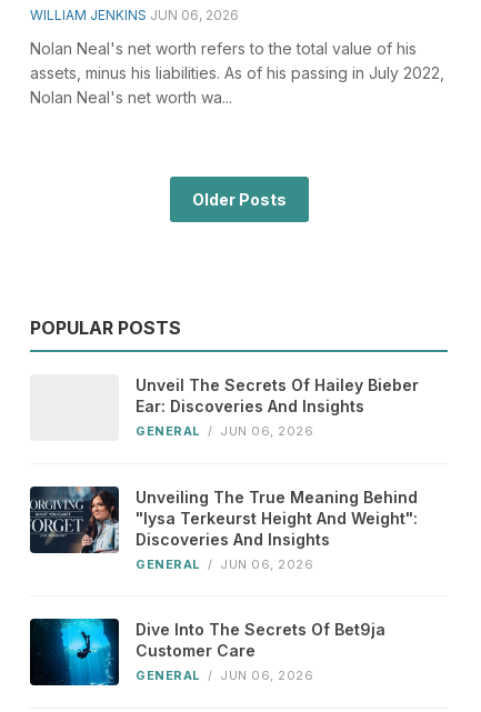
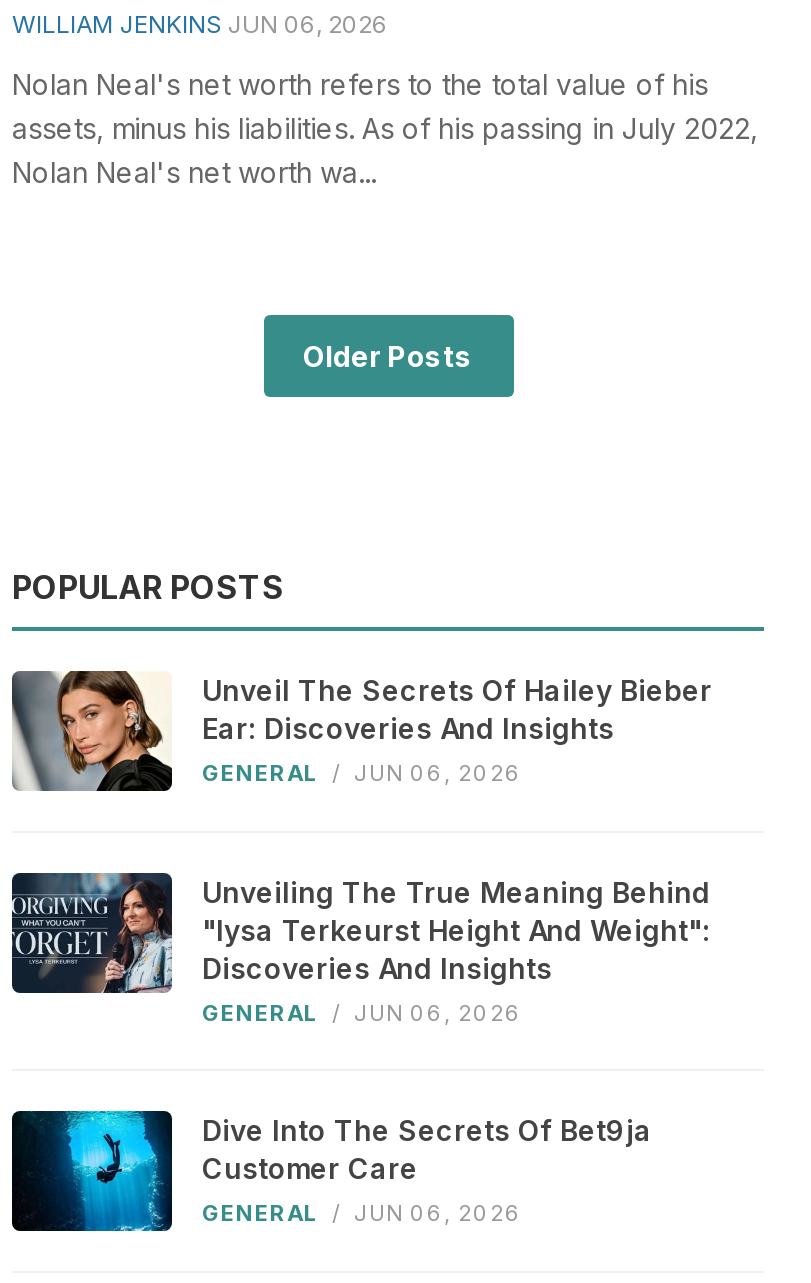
none -> [10,669,174,793] [image]

